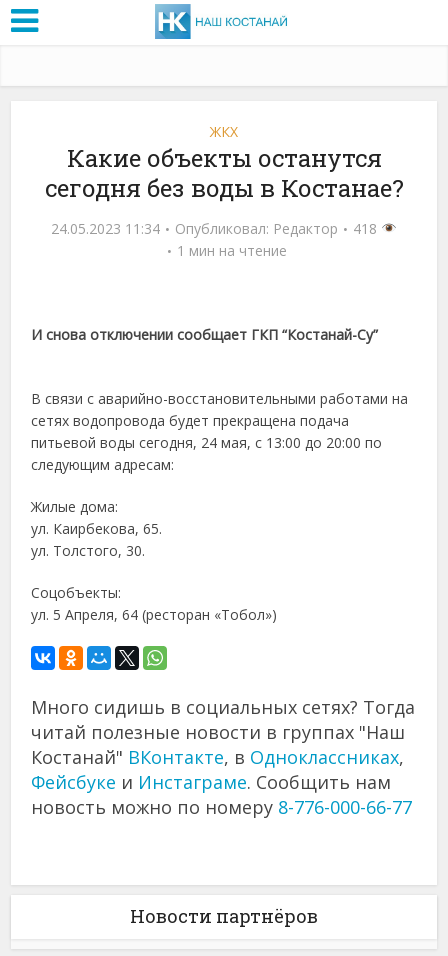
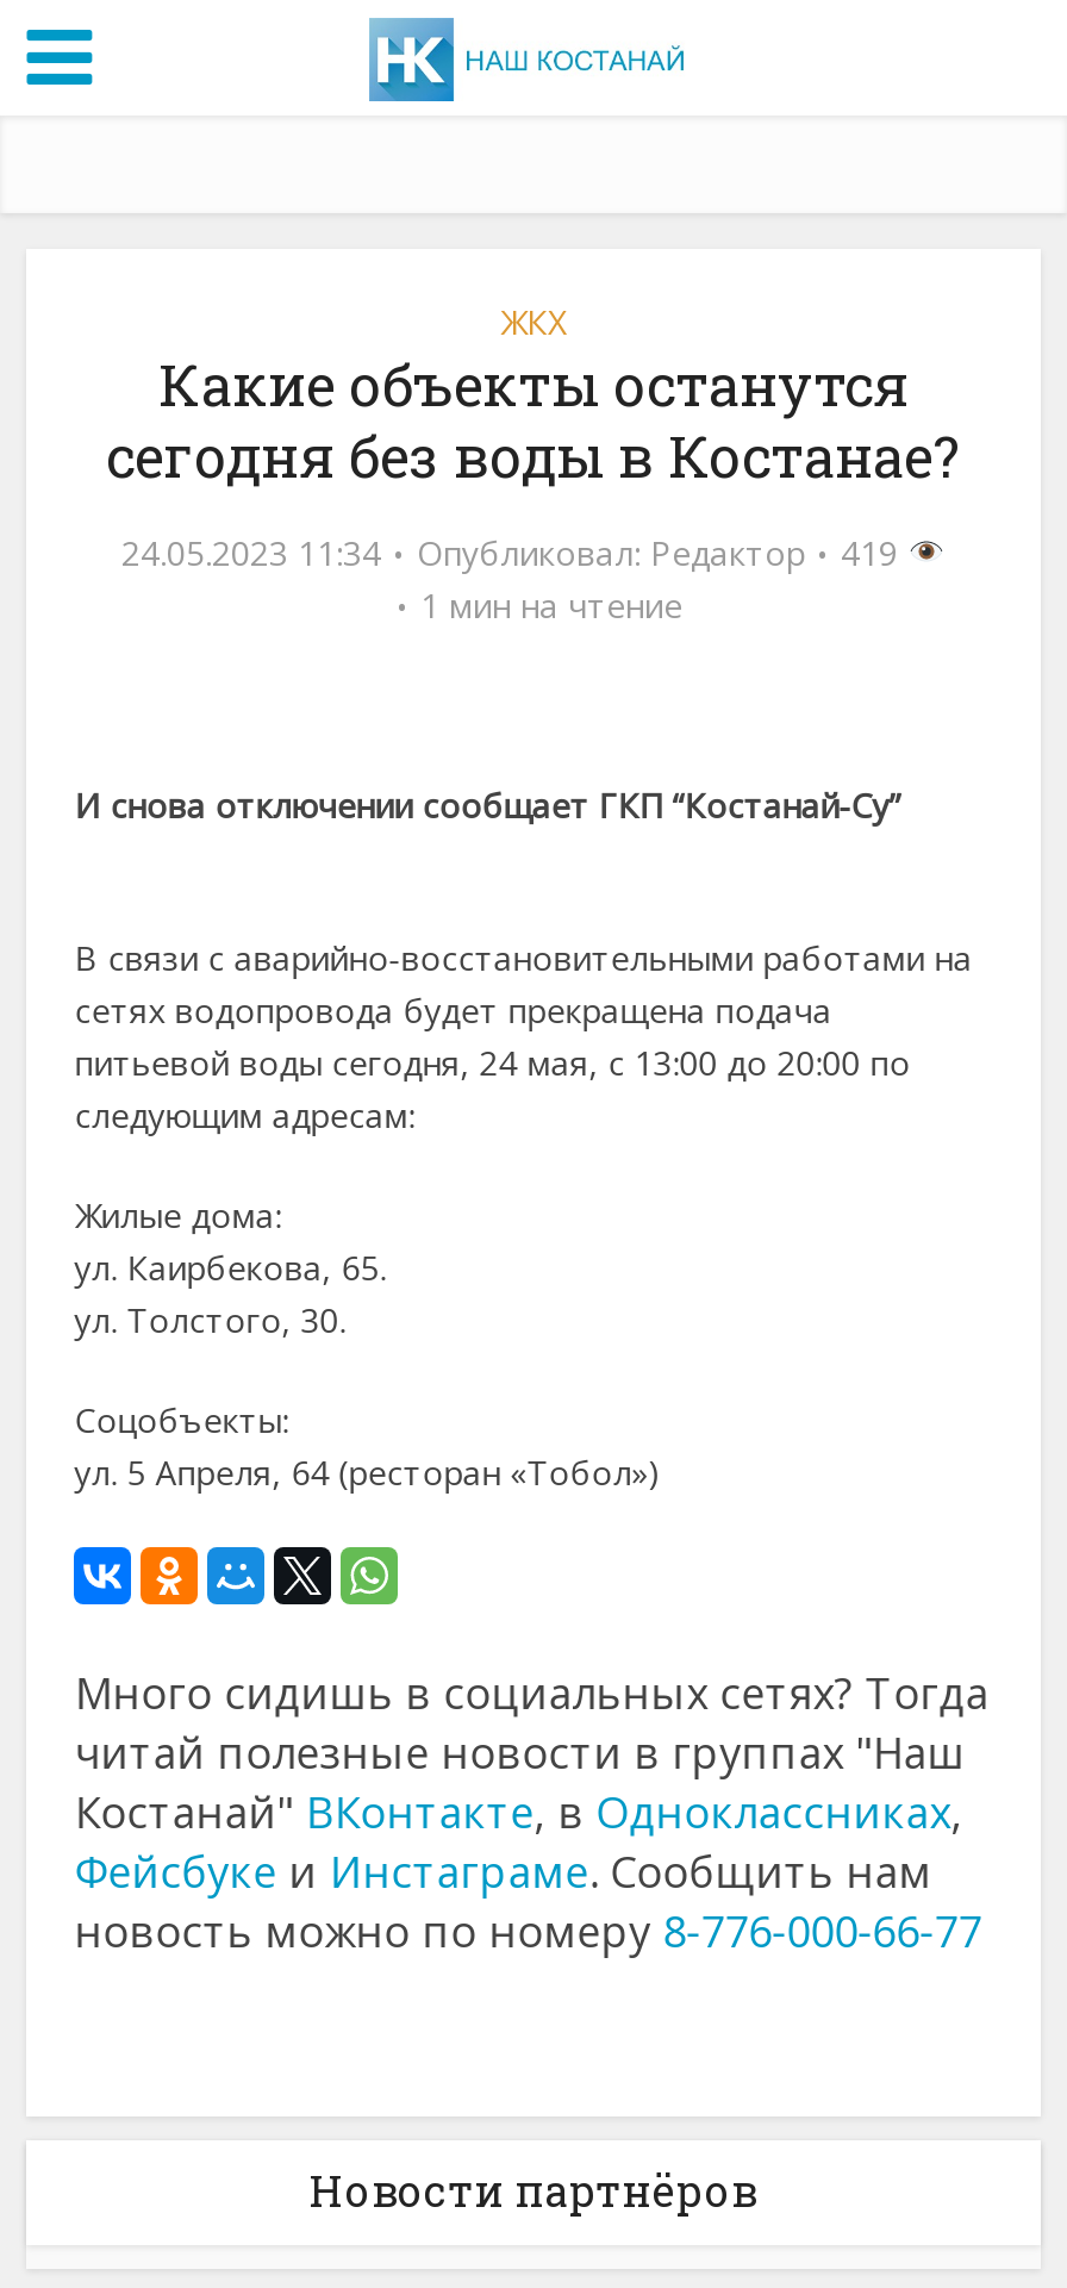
[51,219,381,238] 24.05.2023 11:34 Опубликовал: Редактор 418 -> [121,529,907,574] 24.05.2023 11:34 Опубликовал: Редактор 419

